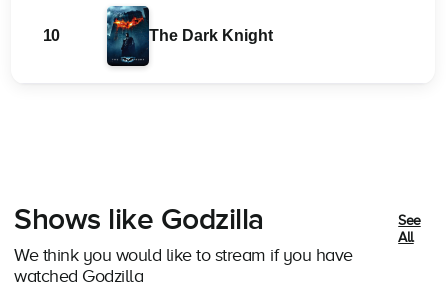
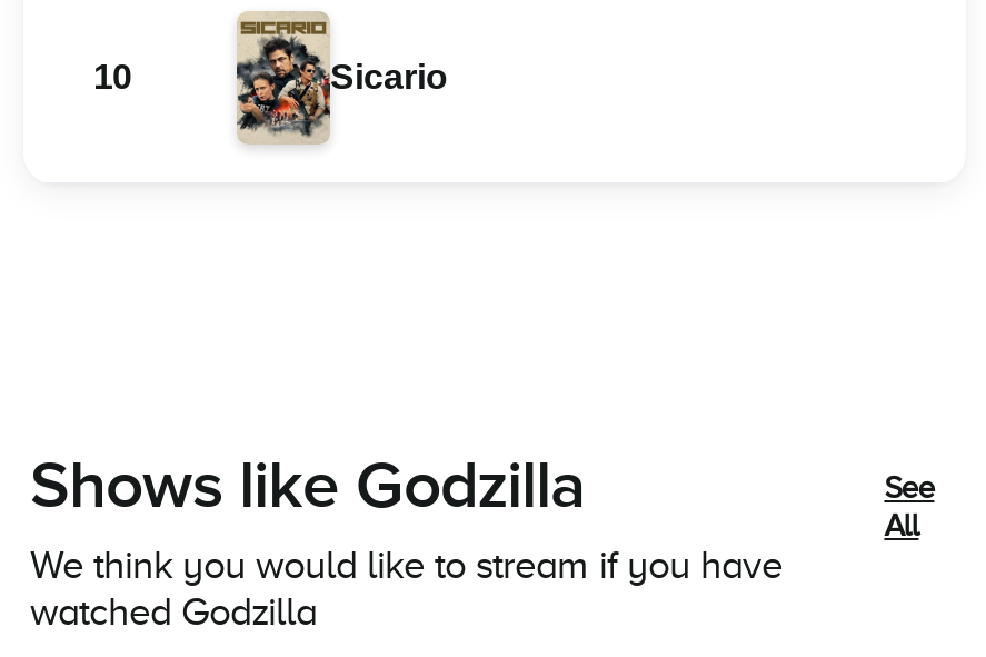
[106,5,273,67] [image] | The Dark Knight -> [235,11,448,145] [image] | Sicario

